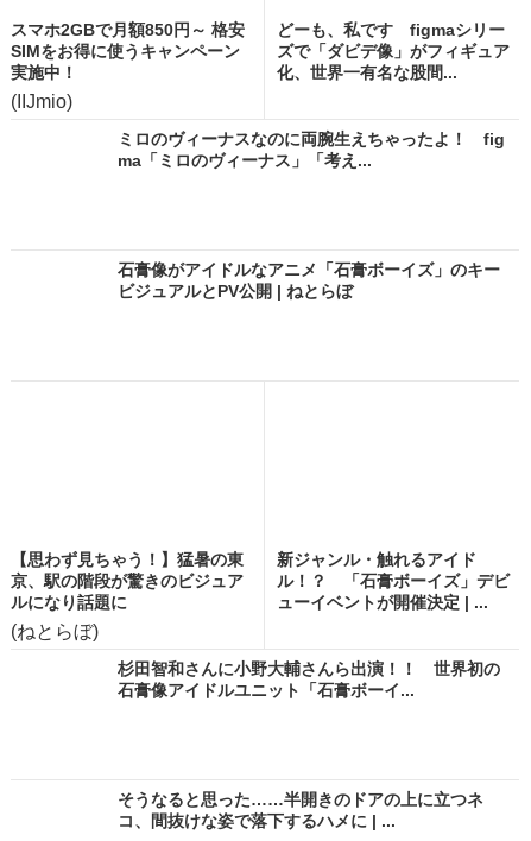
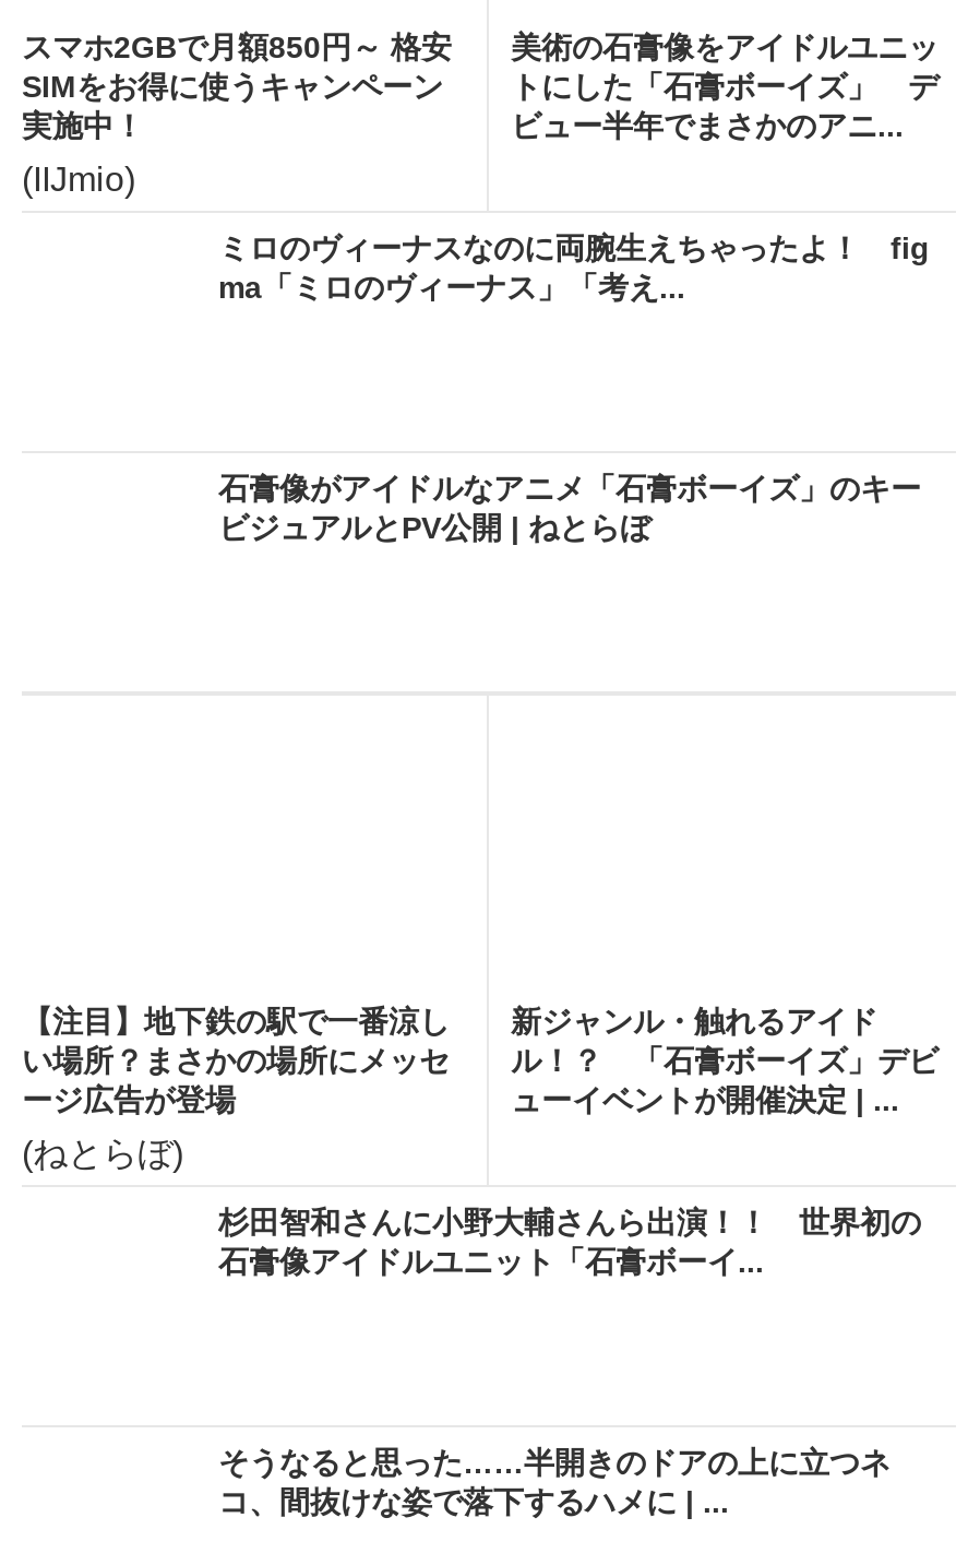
[277,20,510,82] どーも、私です figmaシリー | ズで「ダビデ像」がフィギュア | 化、世界一有名な股間... -> [511,29,939,143] 美術の石膏像をアイドルユニッ | トにした「石膏ボーイズ」 デ | ビュー半年でまさかのアニ...
[11,550,244,612] 【思わず見ちゃう！】猛暑の東 | 京、駅の階段が驚きのビジュア | ルになり話題に -> [22,1003,450,1117] 【注目】地下鉄の駅で一番涼し | い場所？まさかの場所にメッセ | ージ広告が登場

